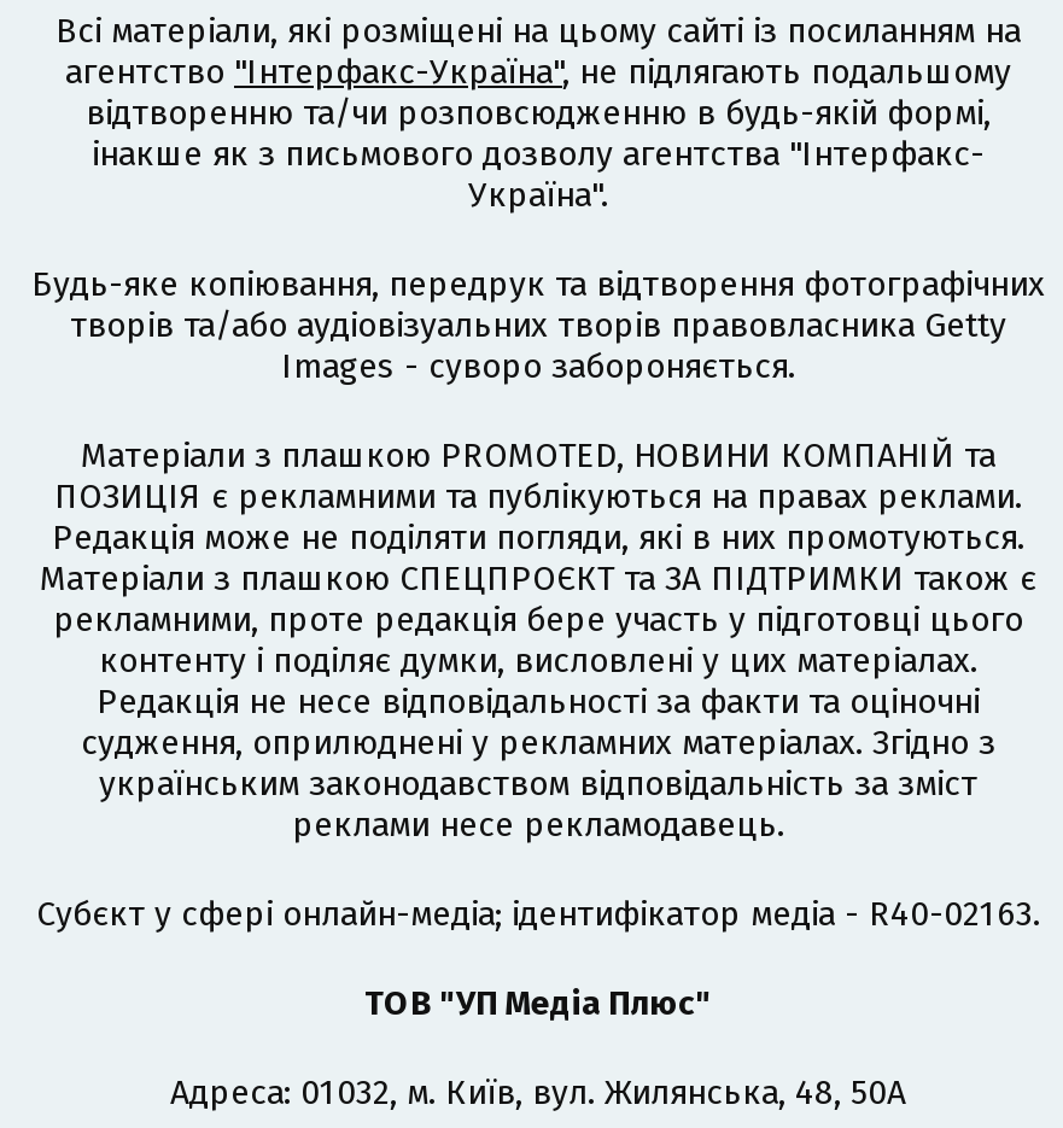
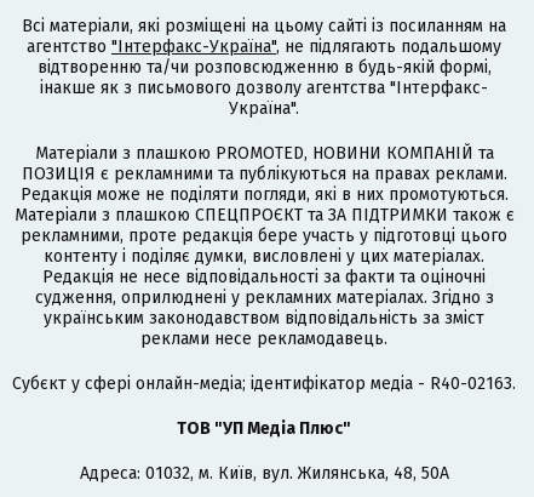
[31,265,1045,388] Будь-яке копіювання, передрук та відтворення фотографічних | творів та/або аудіовізуальних творів правовласника Getty | Images - суворо забороняється. -> none

